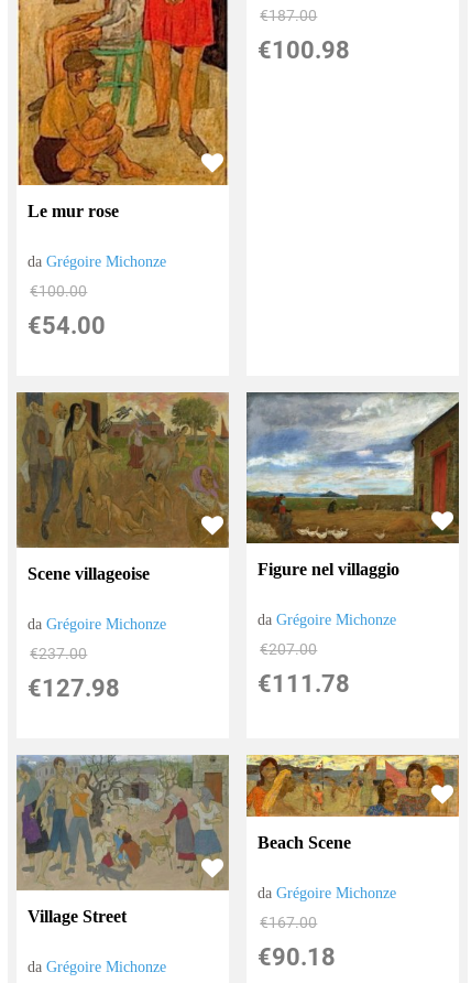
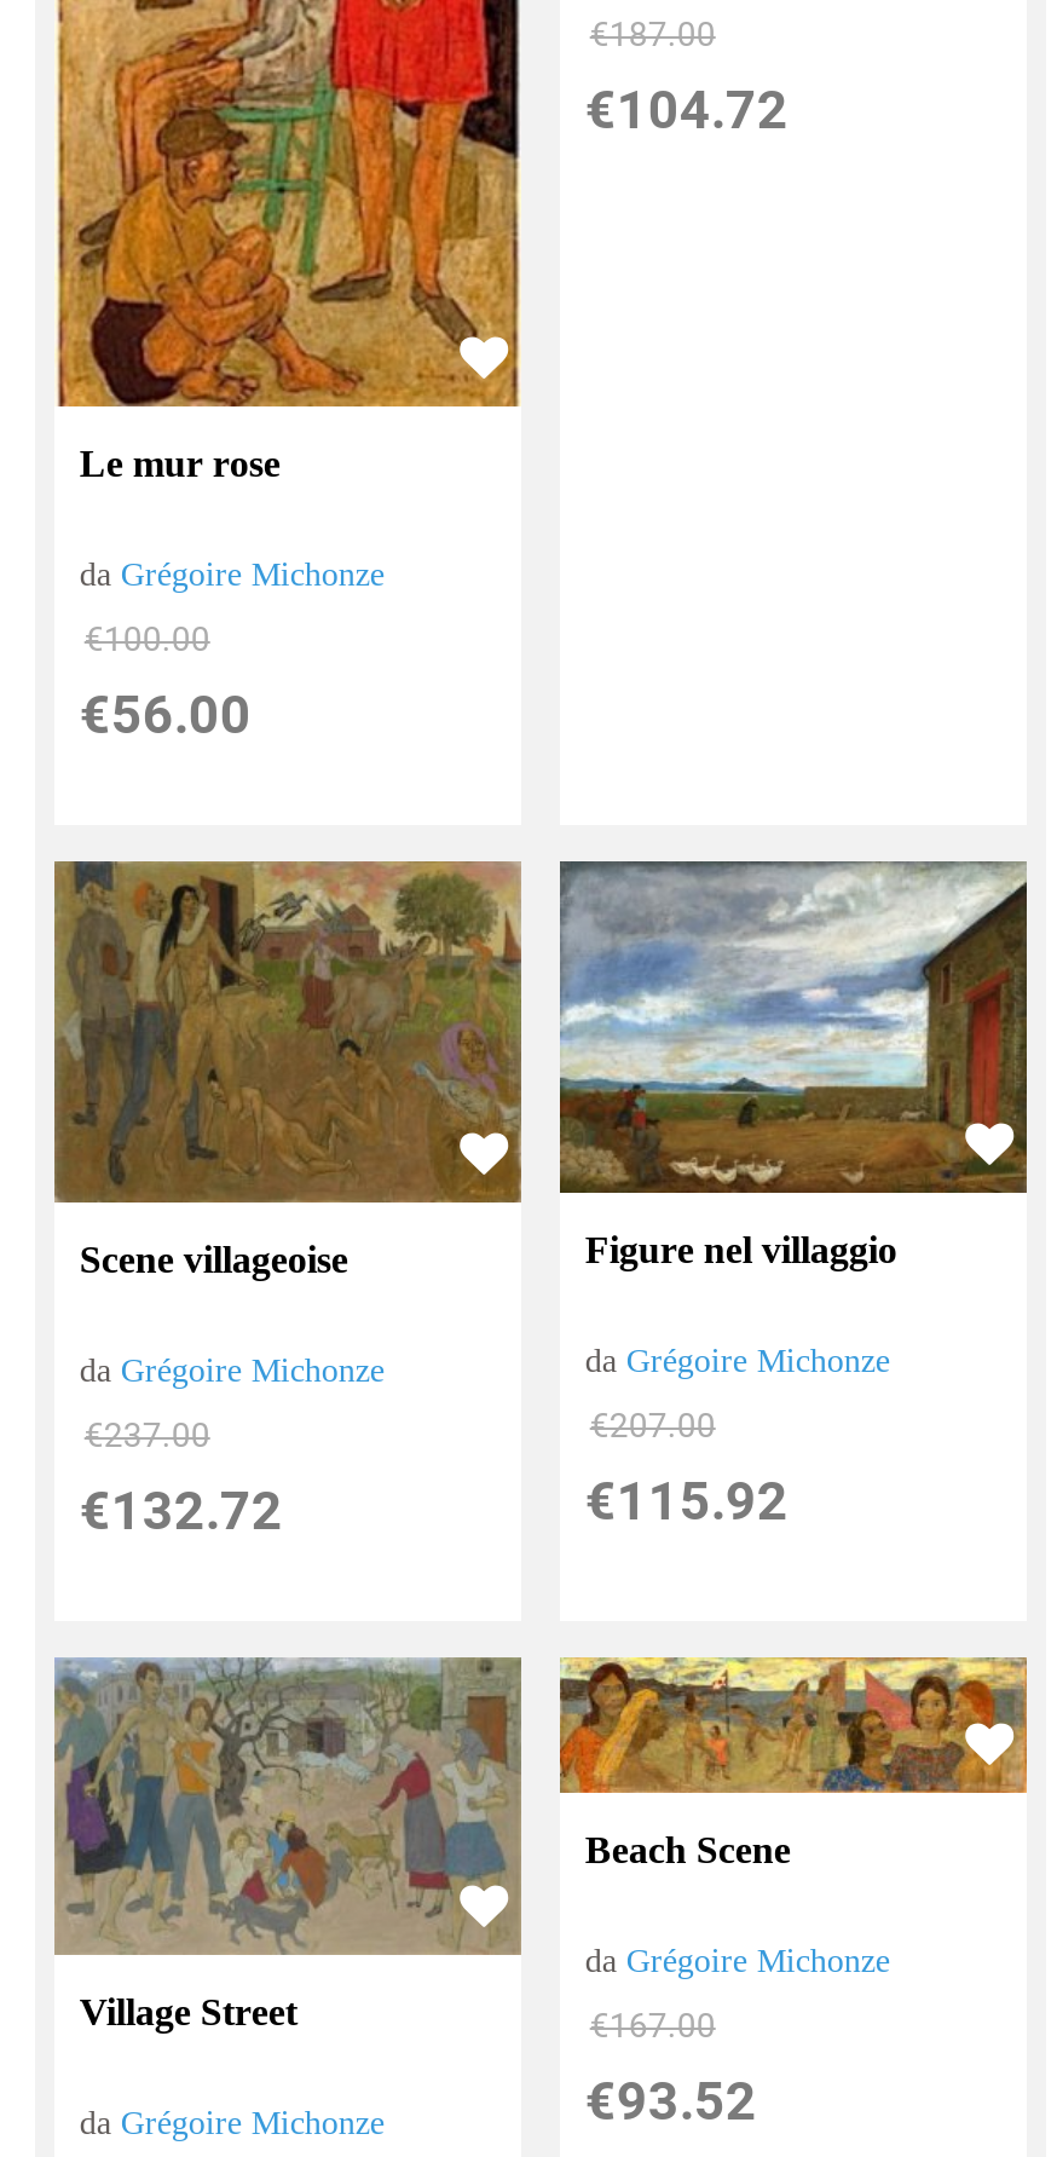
[258,36,350,64] €100.98 -> [585,80,788,141] €104.72
[28,311,106,339] €54.00 -> [80,684,251,744] €56.00
[28,674,120,701] €127.98 -> [80,1480,283,1540] €132.72
[258,670,350,697] €111.78 -> [585,1471,788,1531] €115.92
[258,943,336,971] €90.18 -> [585,2071,757,2132] €93.52

